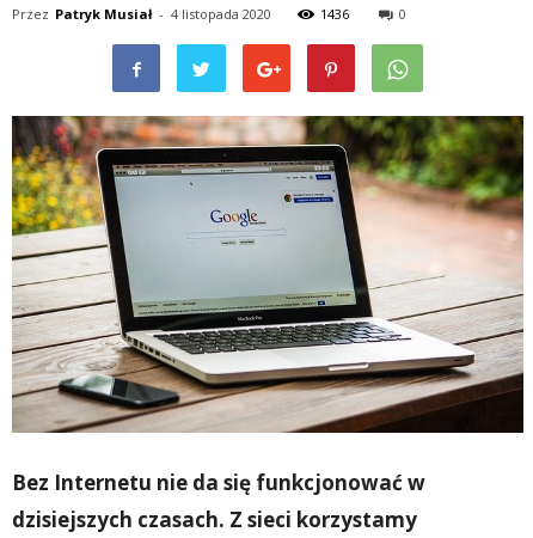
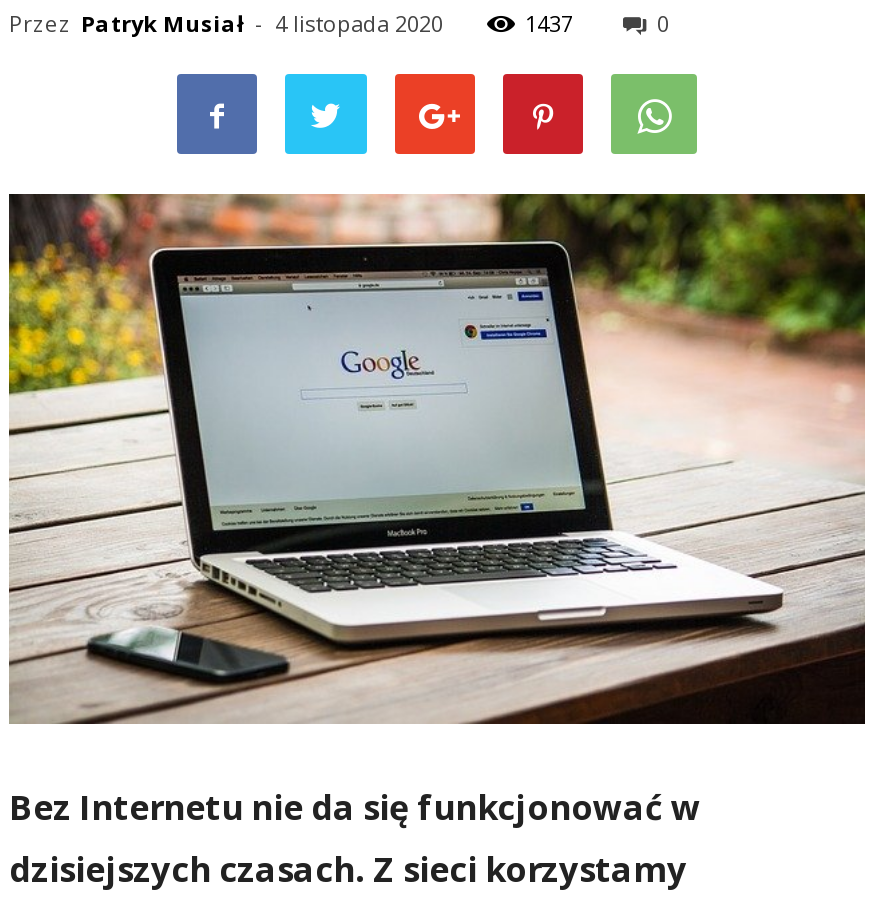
[320,5,349,23] 1436 -> [525,8,573,38] 1437

